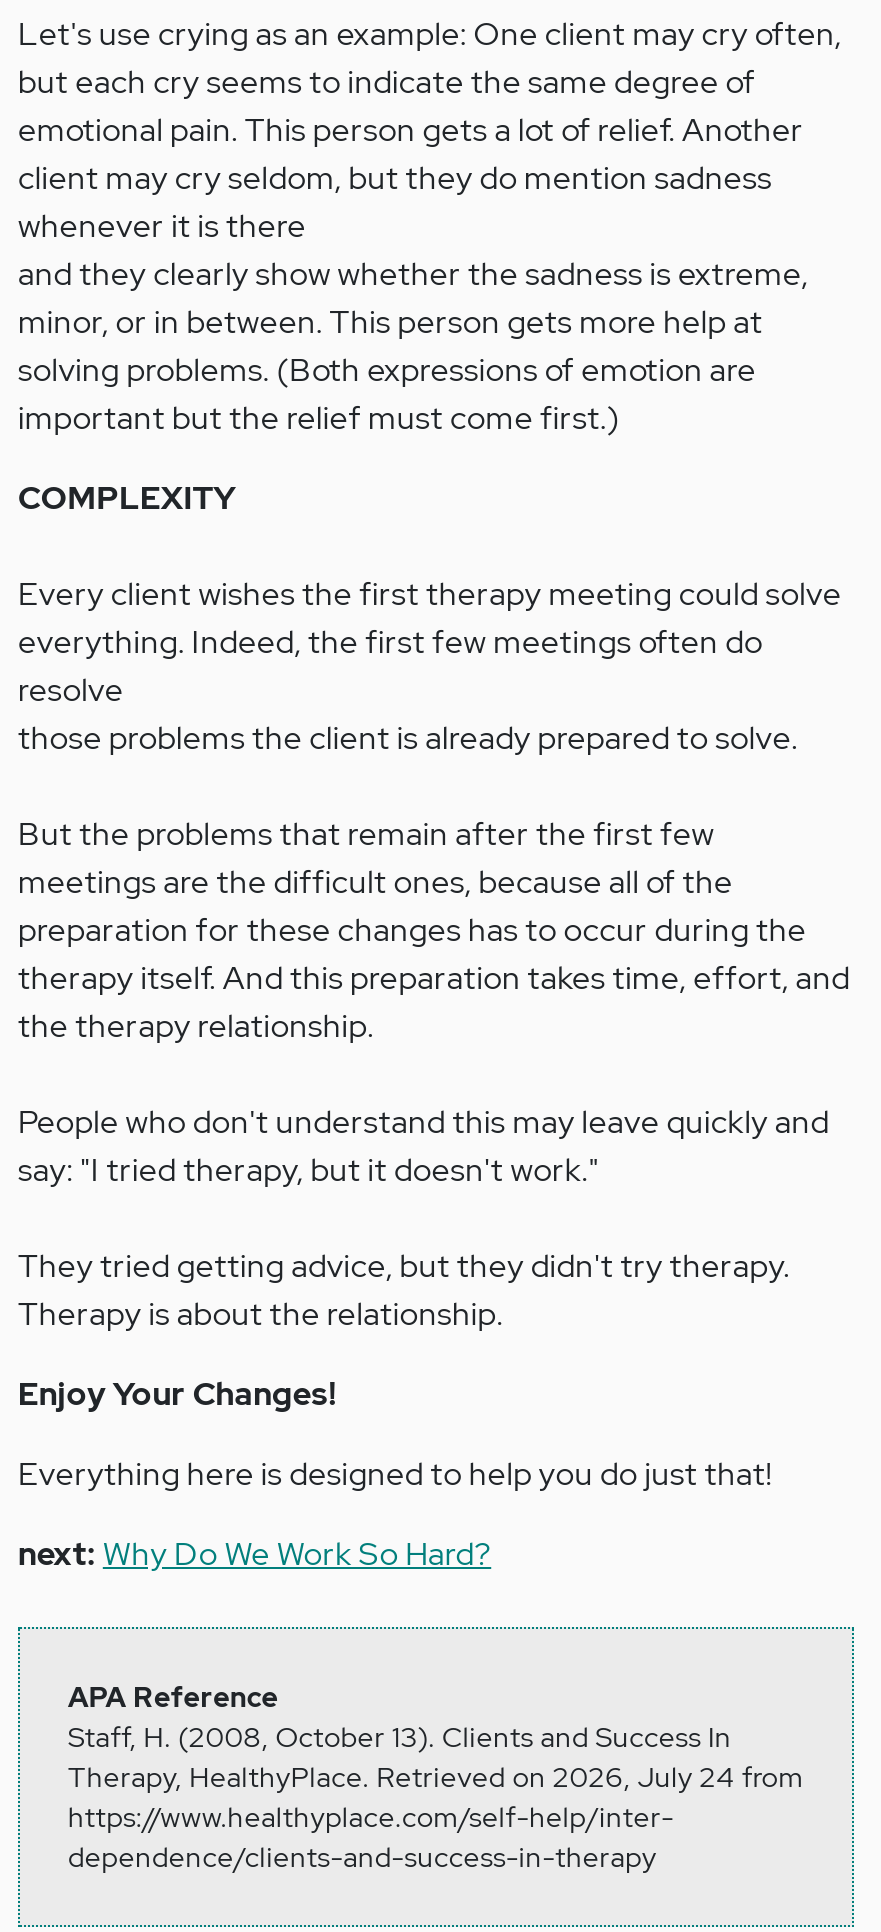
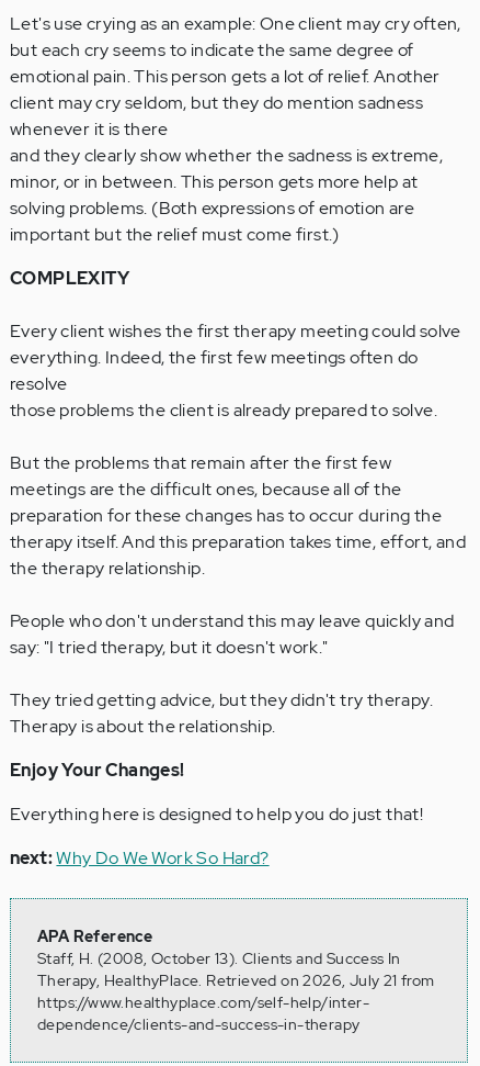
[68,1759,803,1795] Therapy, HealthyPlace. Retrieved on 2026, July 24 from -> [37,970,435,990] Therapy, HealthyPlace. Retrieved on 2026, July 21 from

